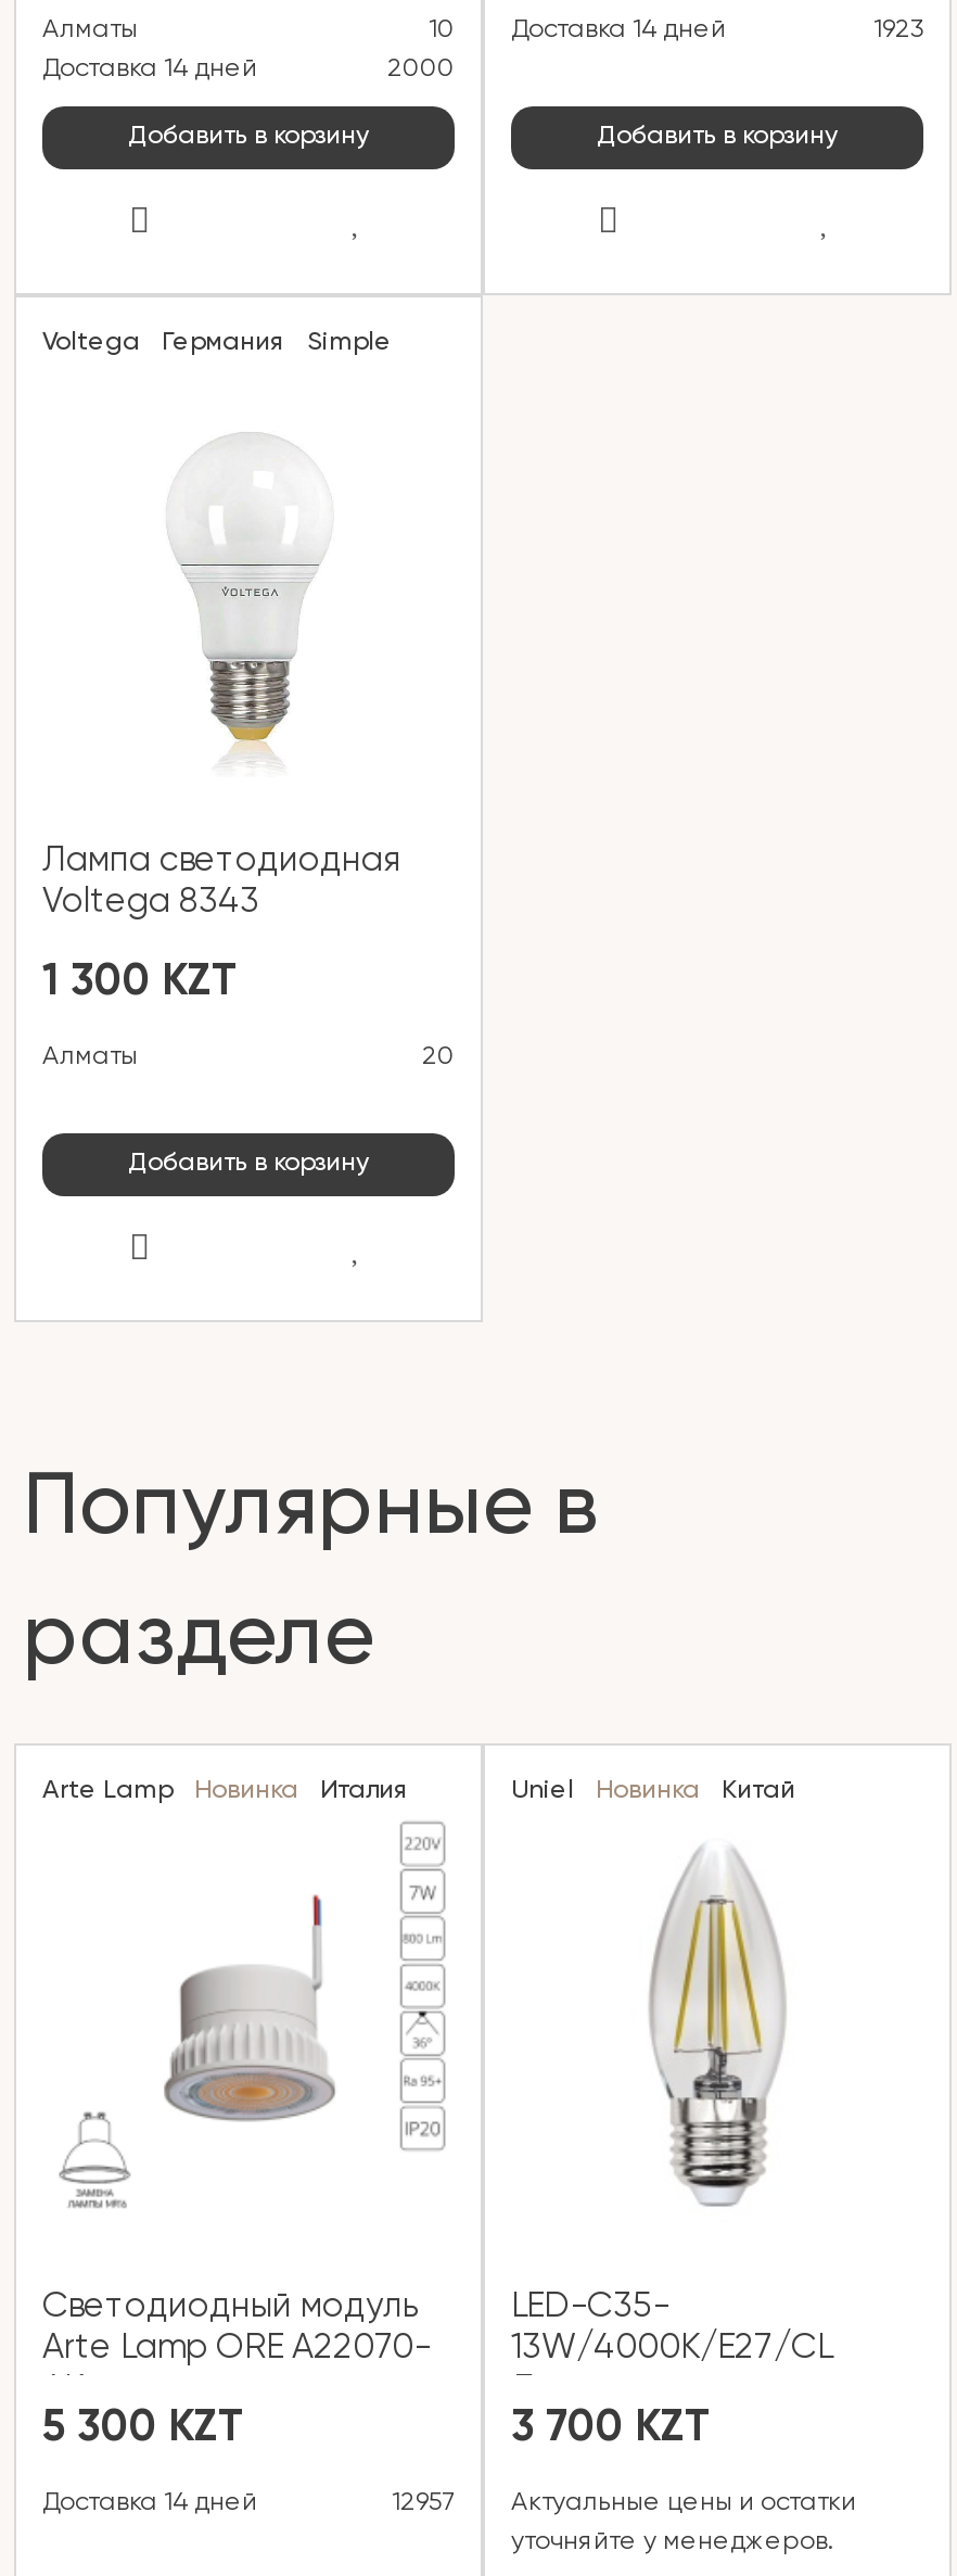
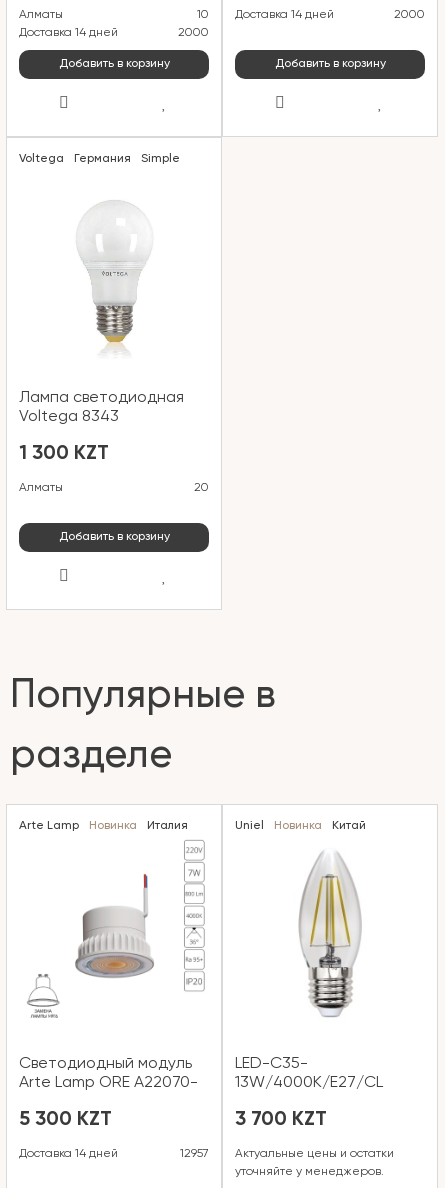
[873,18,923,44] 1923 -> [394,9,425,21] 2000

